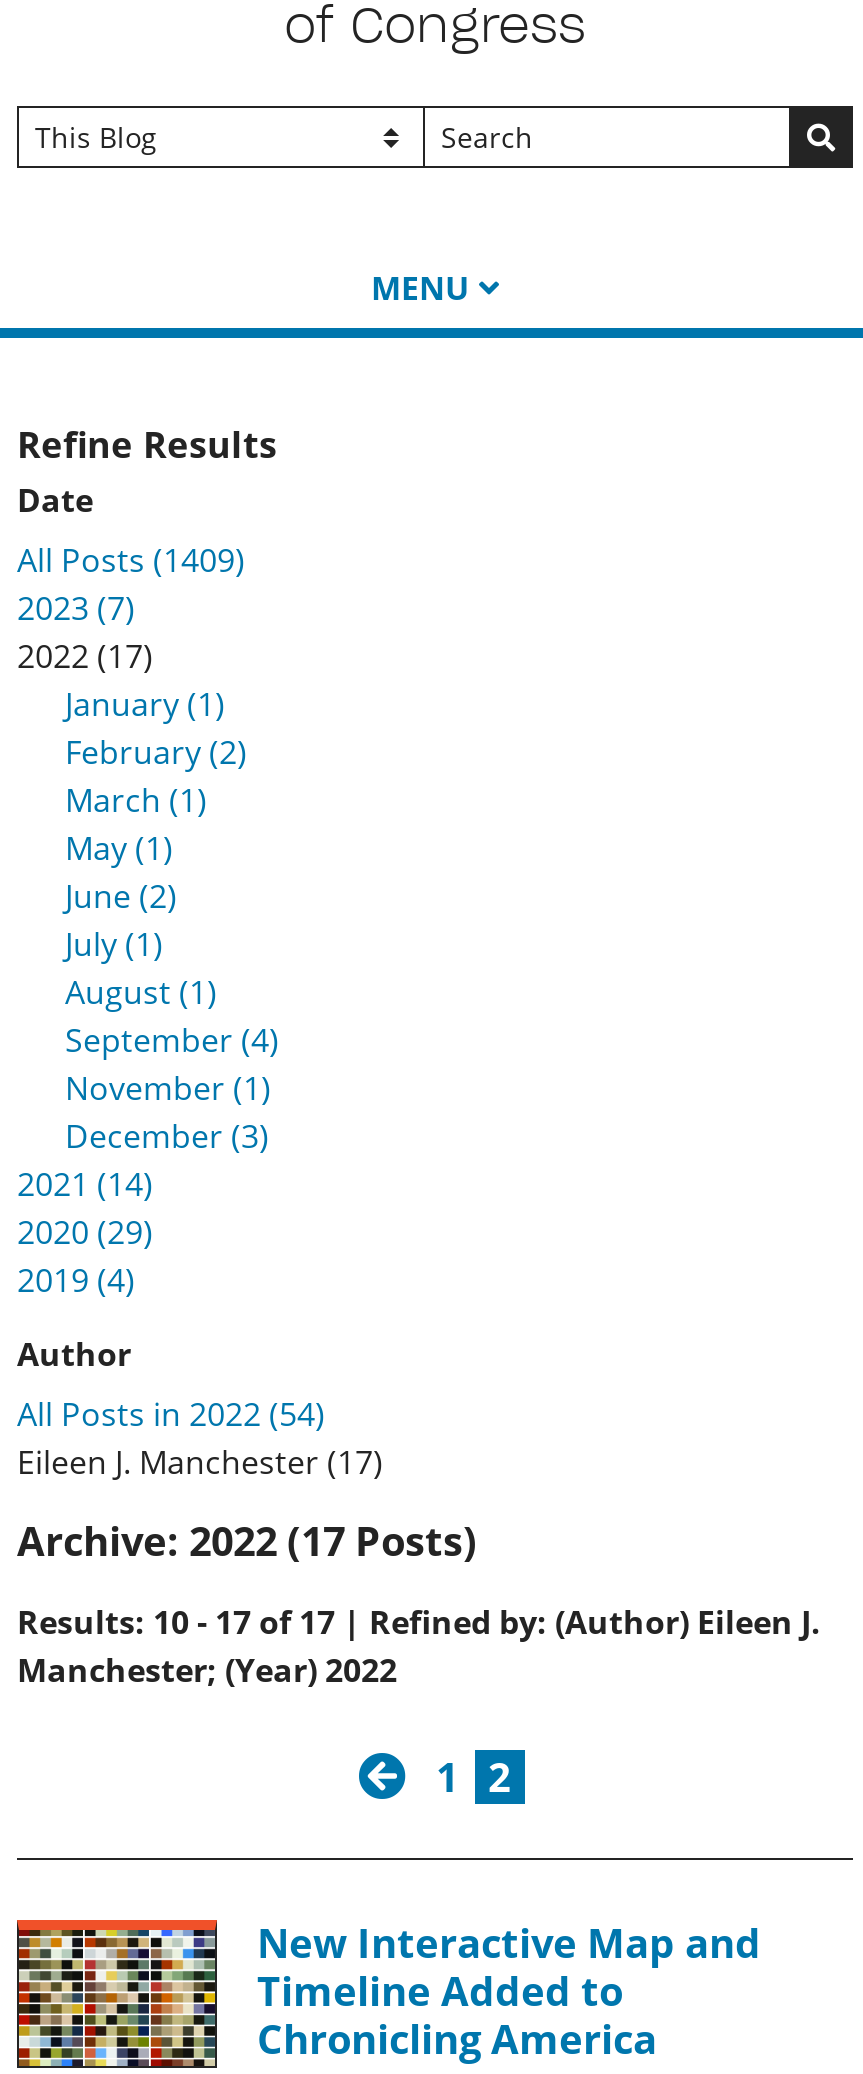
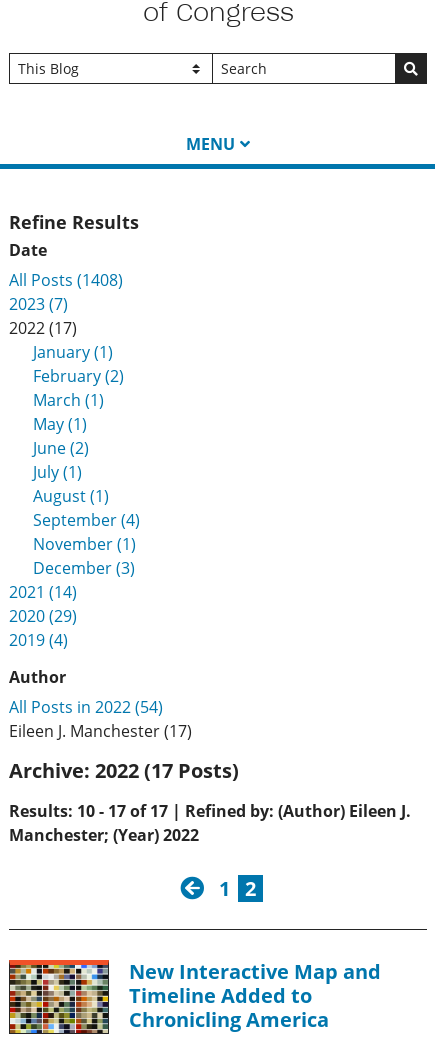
[17,538,245,582] All Posts (1409) -> [9,269,123,291] All Posts (1408)

